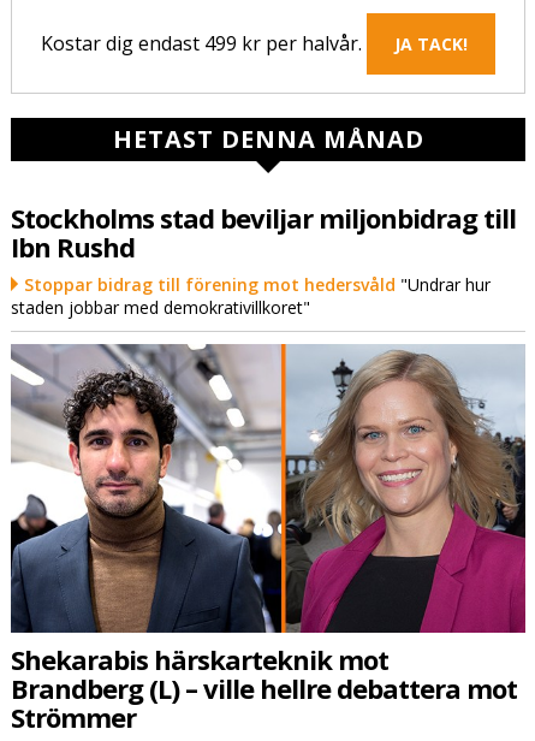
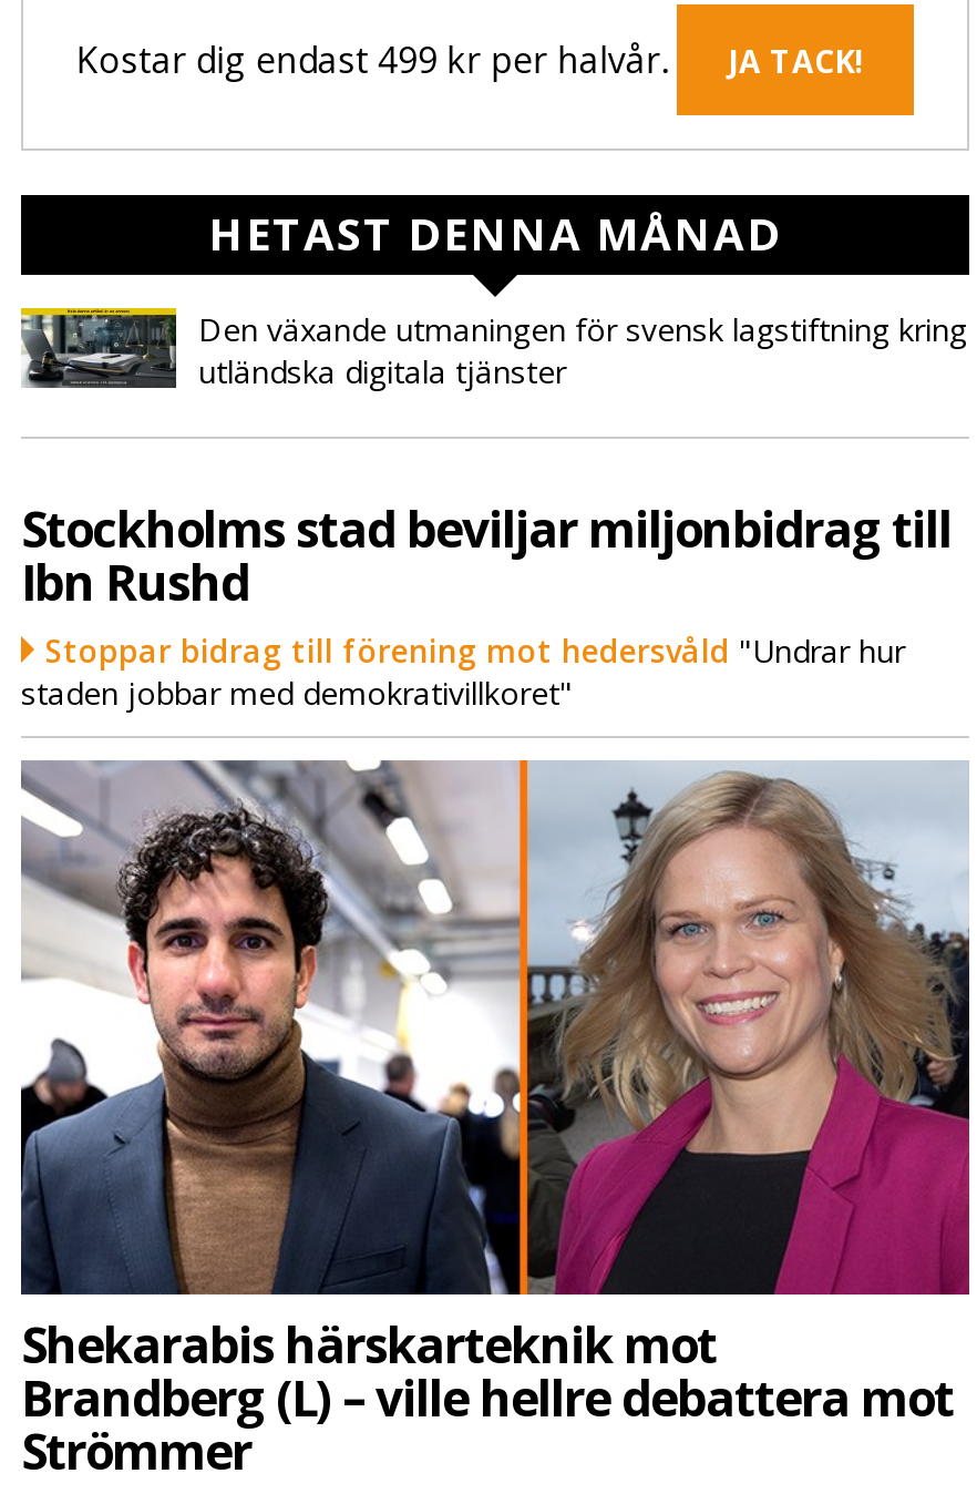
none -> [19,306,967,393] [image] | Den växande utmaningen för svensk lagstiftning kring | utländska digitala tjänster

